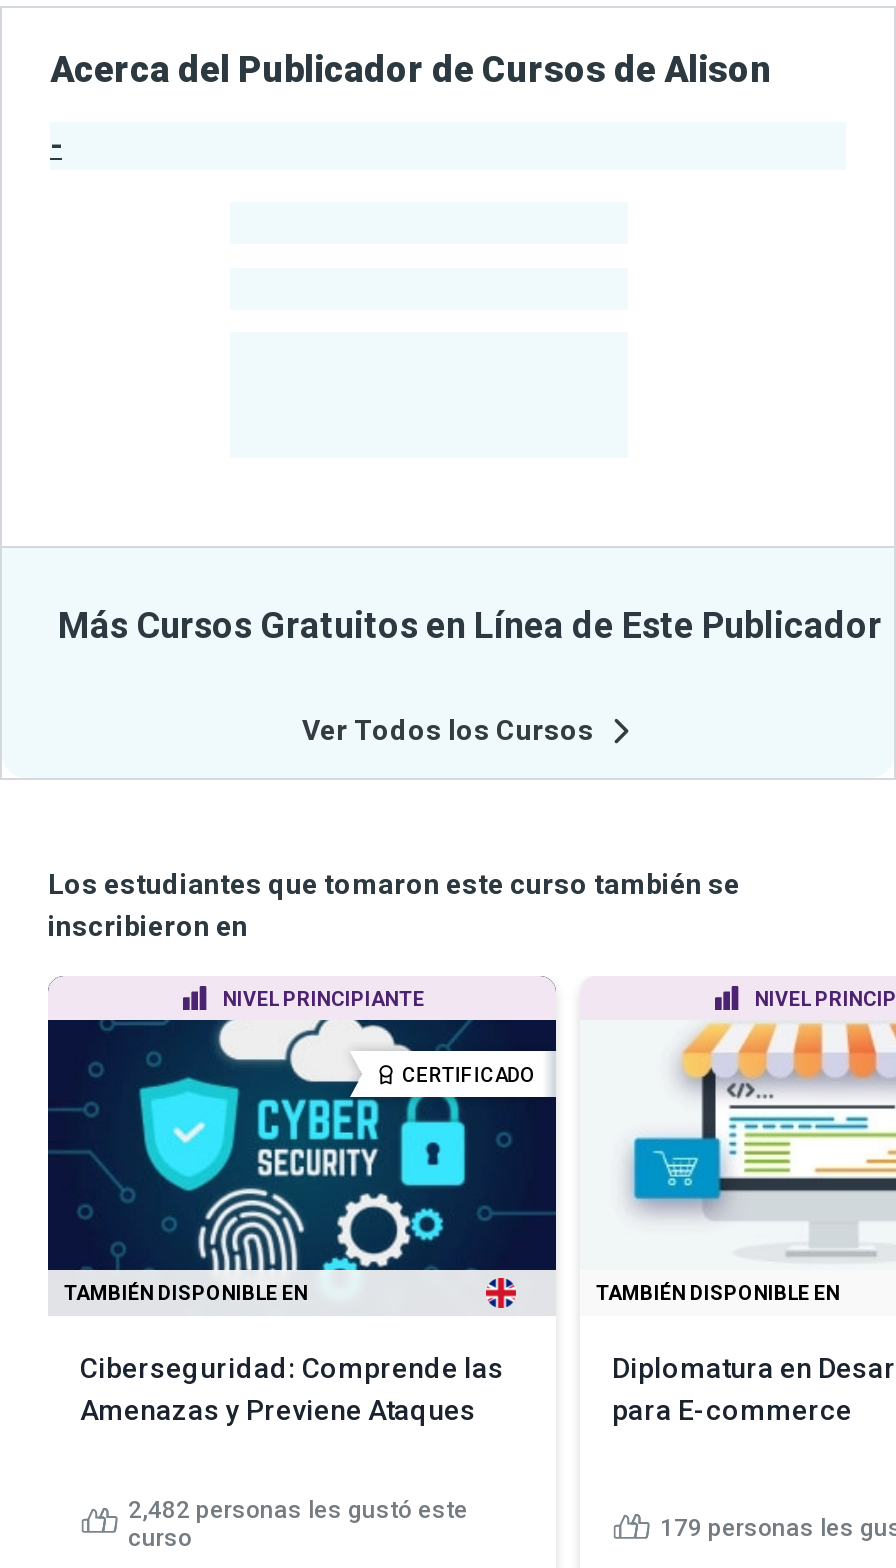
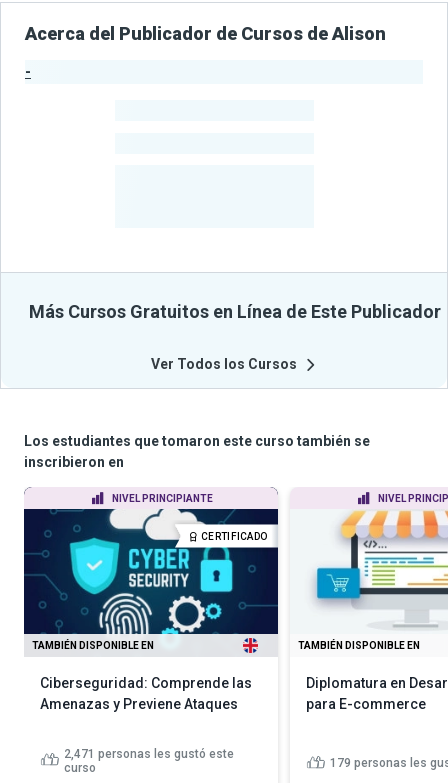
[128,1496,468,1524] 2,482 personas les gustó este -> [64,747,234,761] 2,471 personas les gustó este

